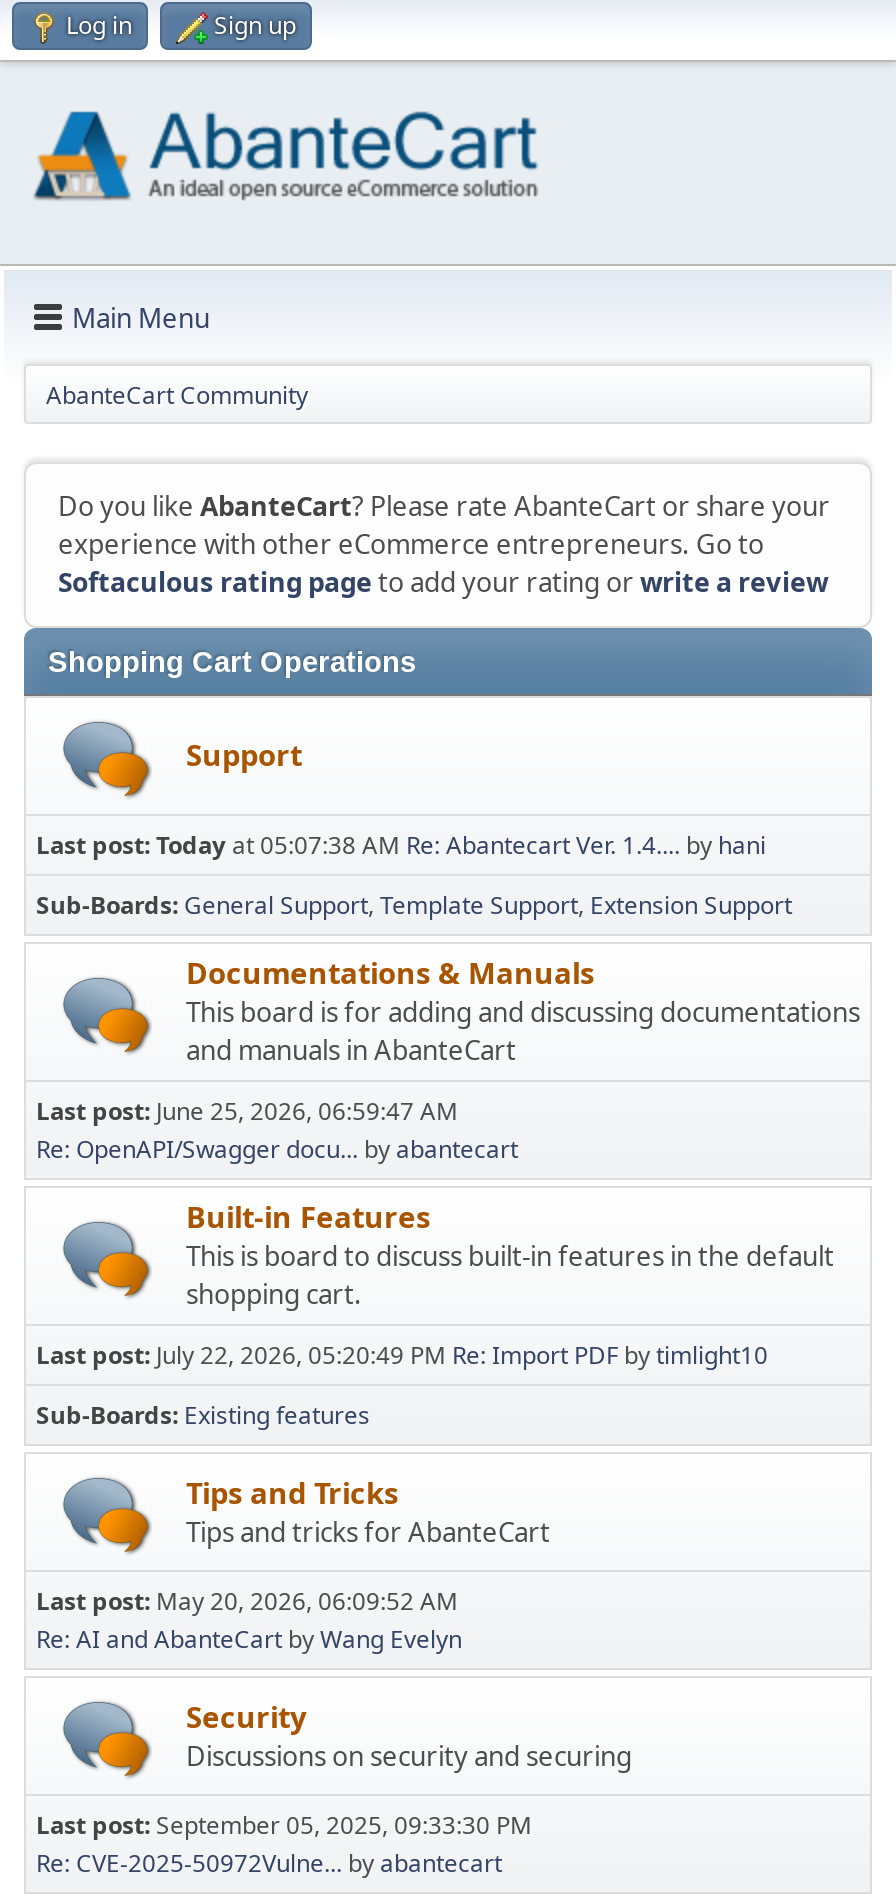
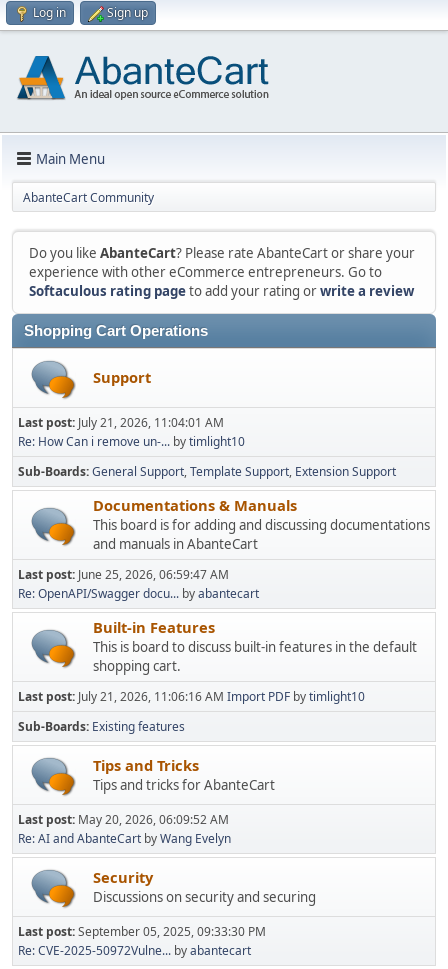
[36,828,766,862] Last post: Today at 05:07:38 AM Re: Abantecart Ver. 1.4.... by hani -> [18,414,245,450] Last post: July 21, 2026, 11:04:01 AM | Re: How Can i remove un-... by timlight10
[36,1338,768,1372] Last post: July 22, 2026, 05:20:49 PM Re: Import PDF by timlight10 -> [18,688,365,705] Last post: July 21, 2026, 11:06:16 AM Import PDF by timlight10

